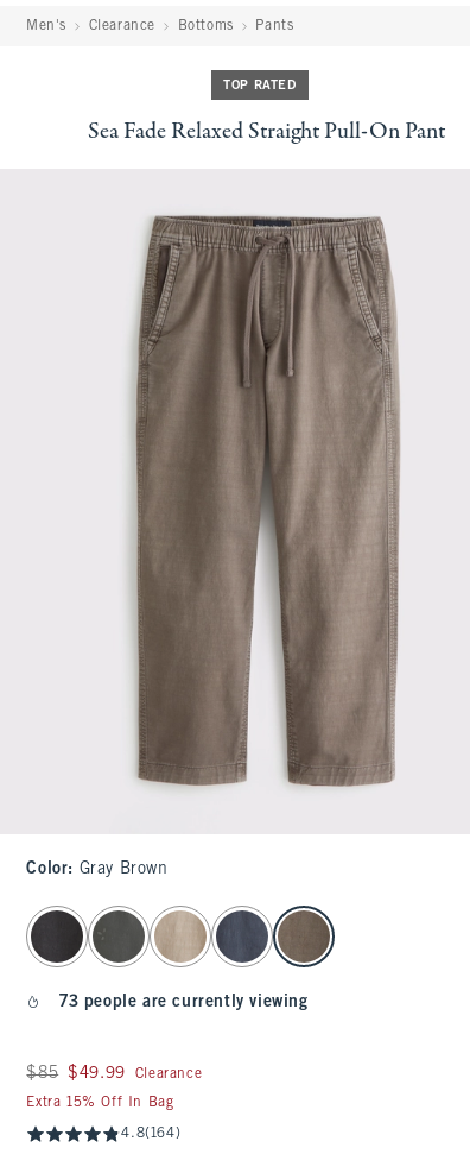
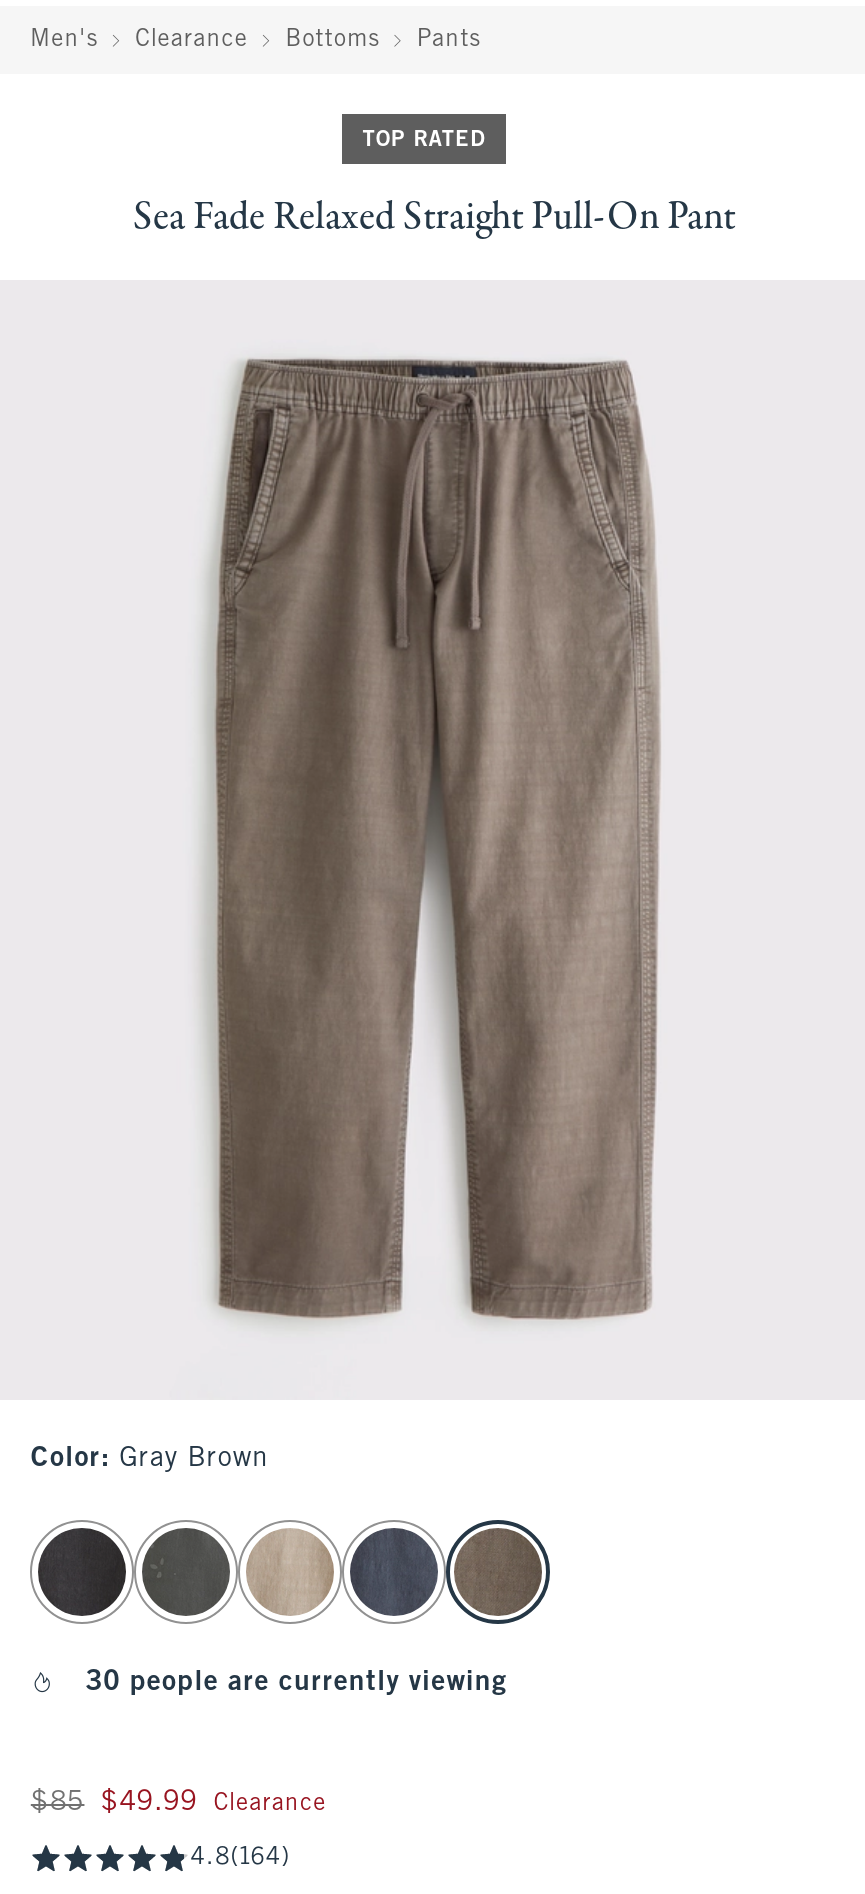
[59,995,308,1010] 73 people are currently viewing -> [86,1670,507,1696] 30 people are currently viewing
[27,1096,174,1110] Extra 15% Off In Bag -> none

